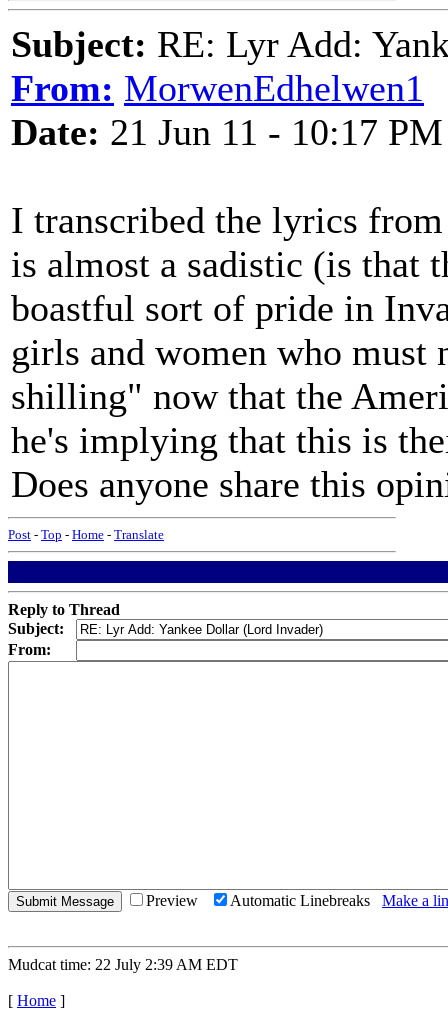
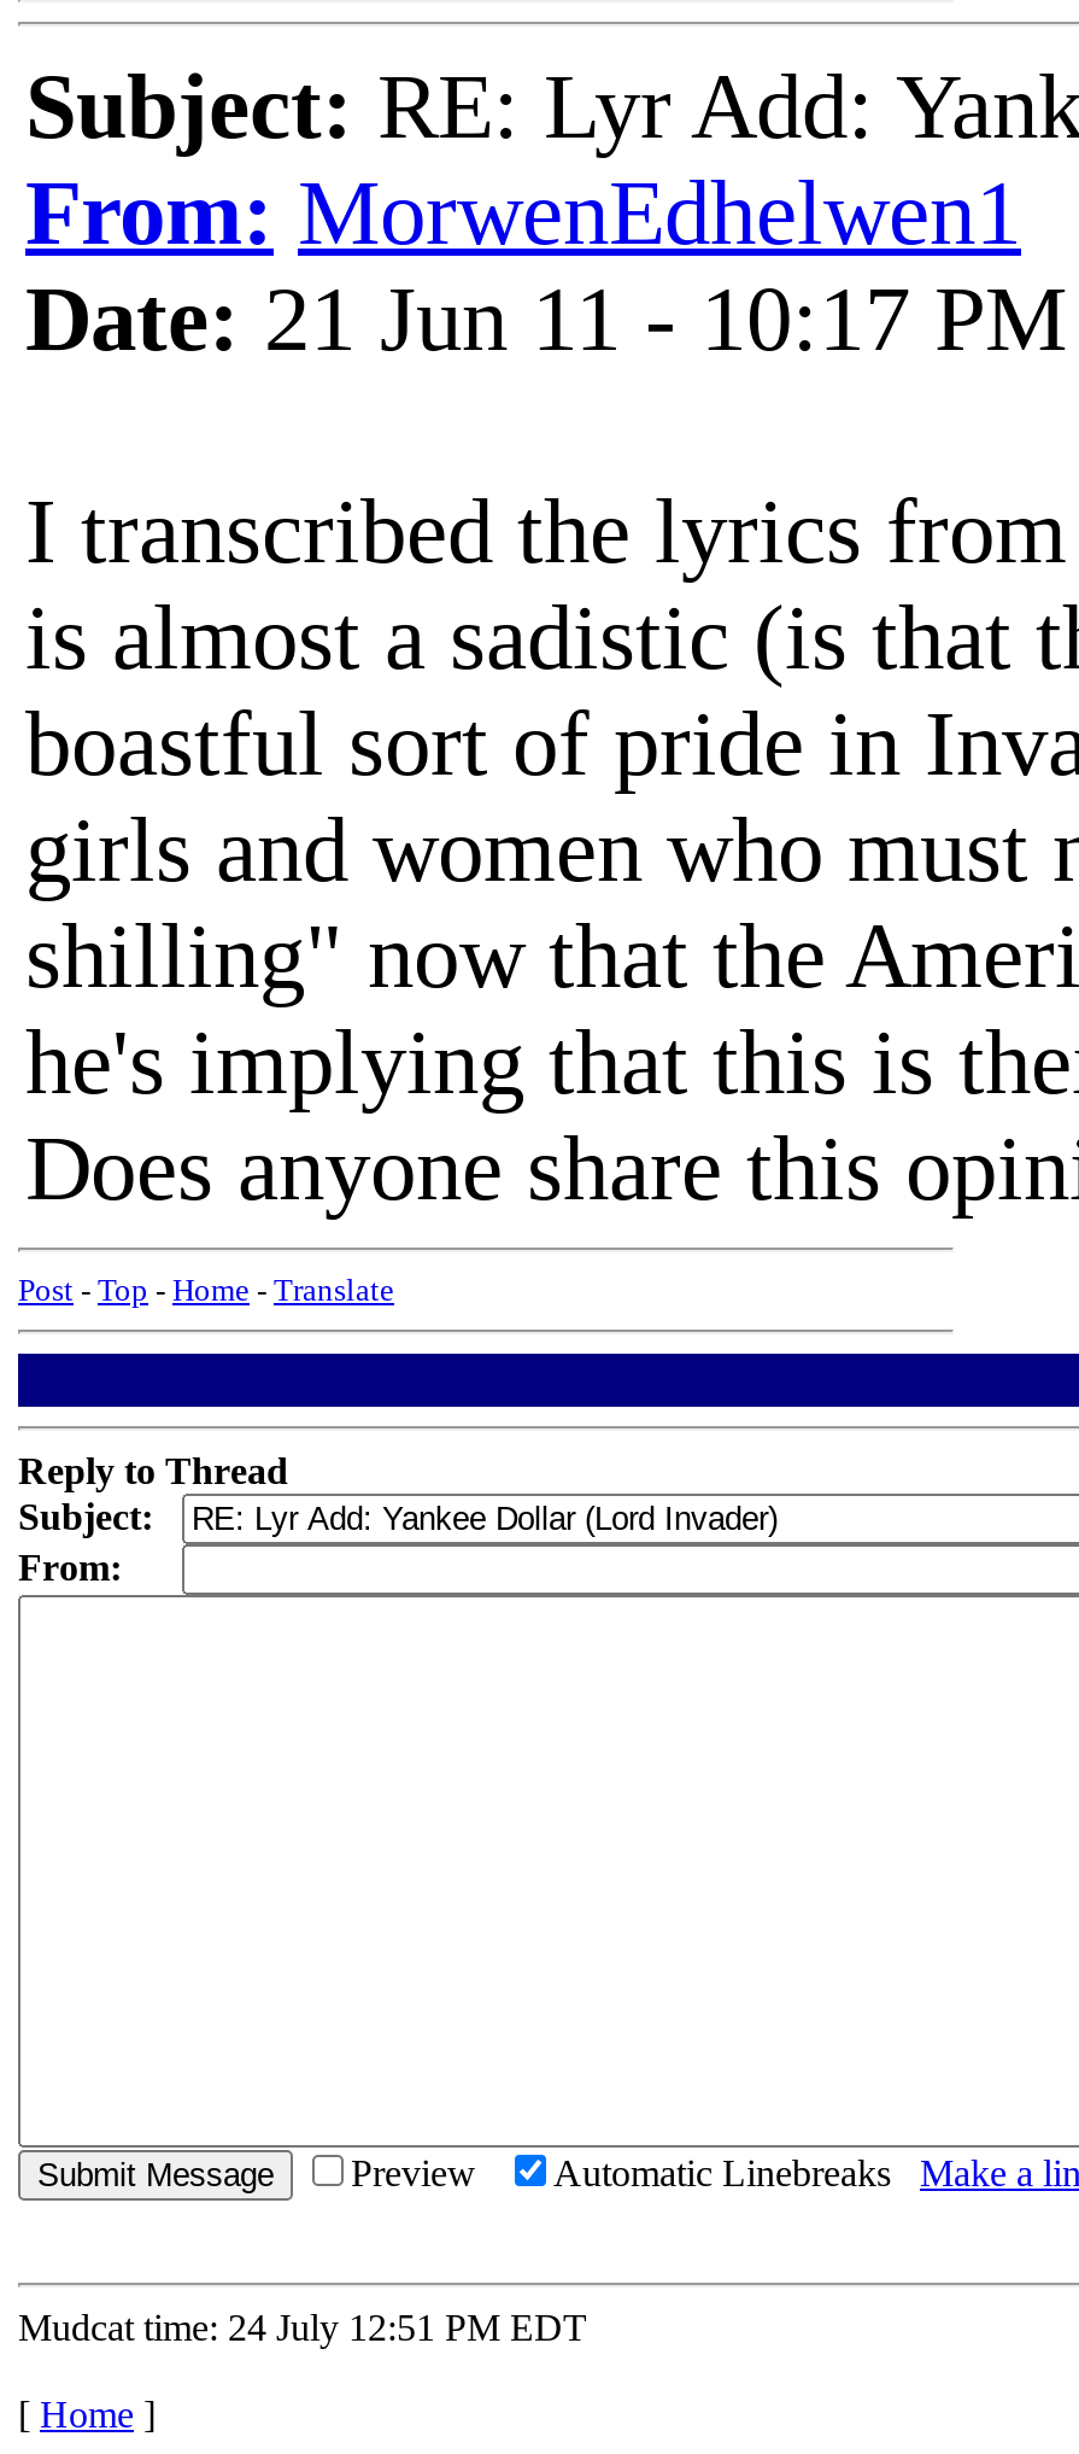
[8,956,238,973] Mudcat time: 22 July 2:39 AM EDT -> [18,2307,587,2348] Mudcat time: 24 July 12:51 PM EDT

